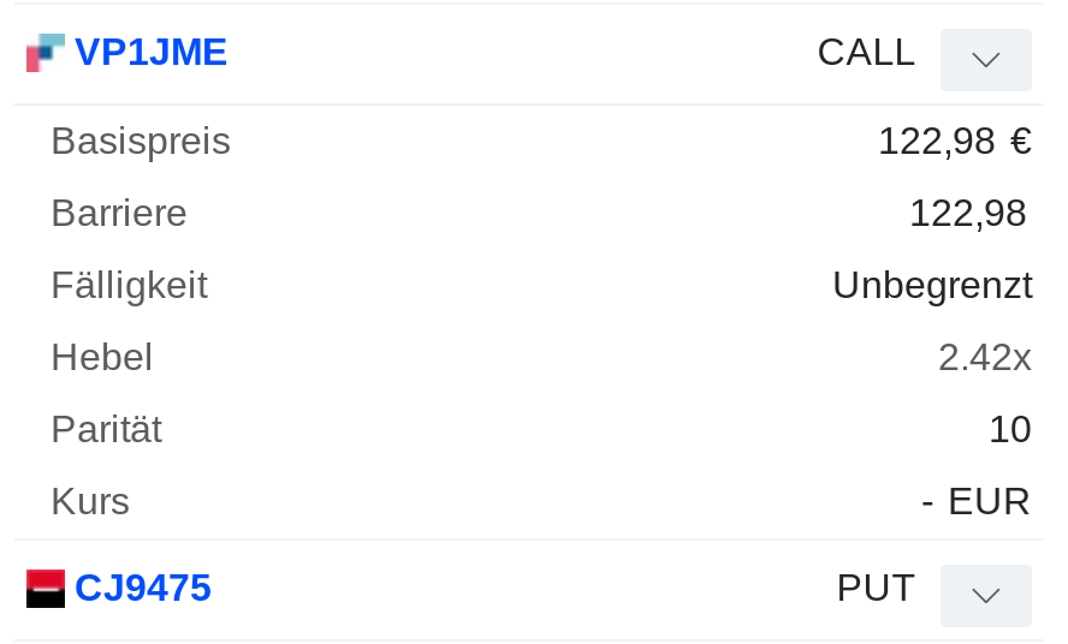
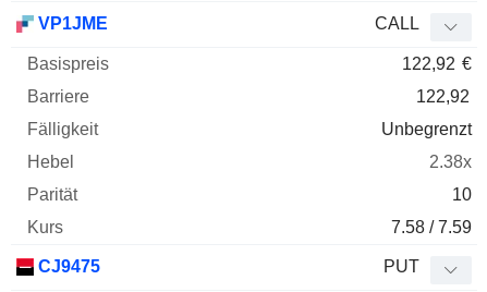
[878,121,1032,161] 122,98 € -> [402,55,472,73] 122,92 €
[909,193,1027,234] 122,98 -> [416,87,470,106] 122,92
[938,337,1032,378] 2.42x -> [429,153,472,171] 2.38x
[921,481,1032,522] - EUR -> [391,218,472,237] 7.58 / 7.59

